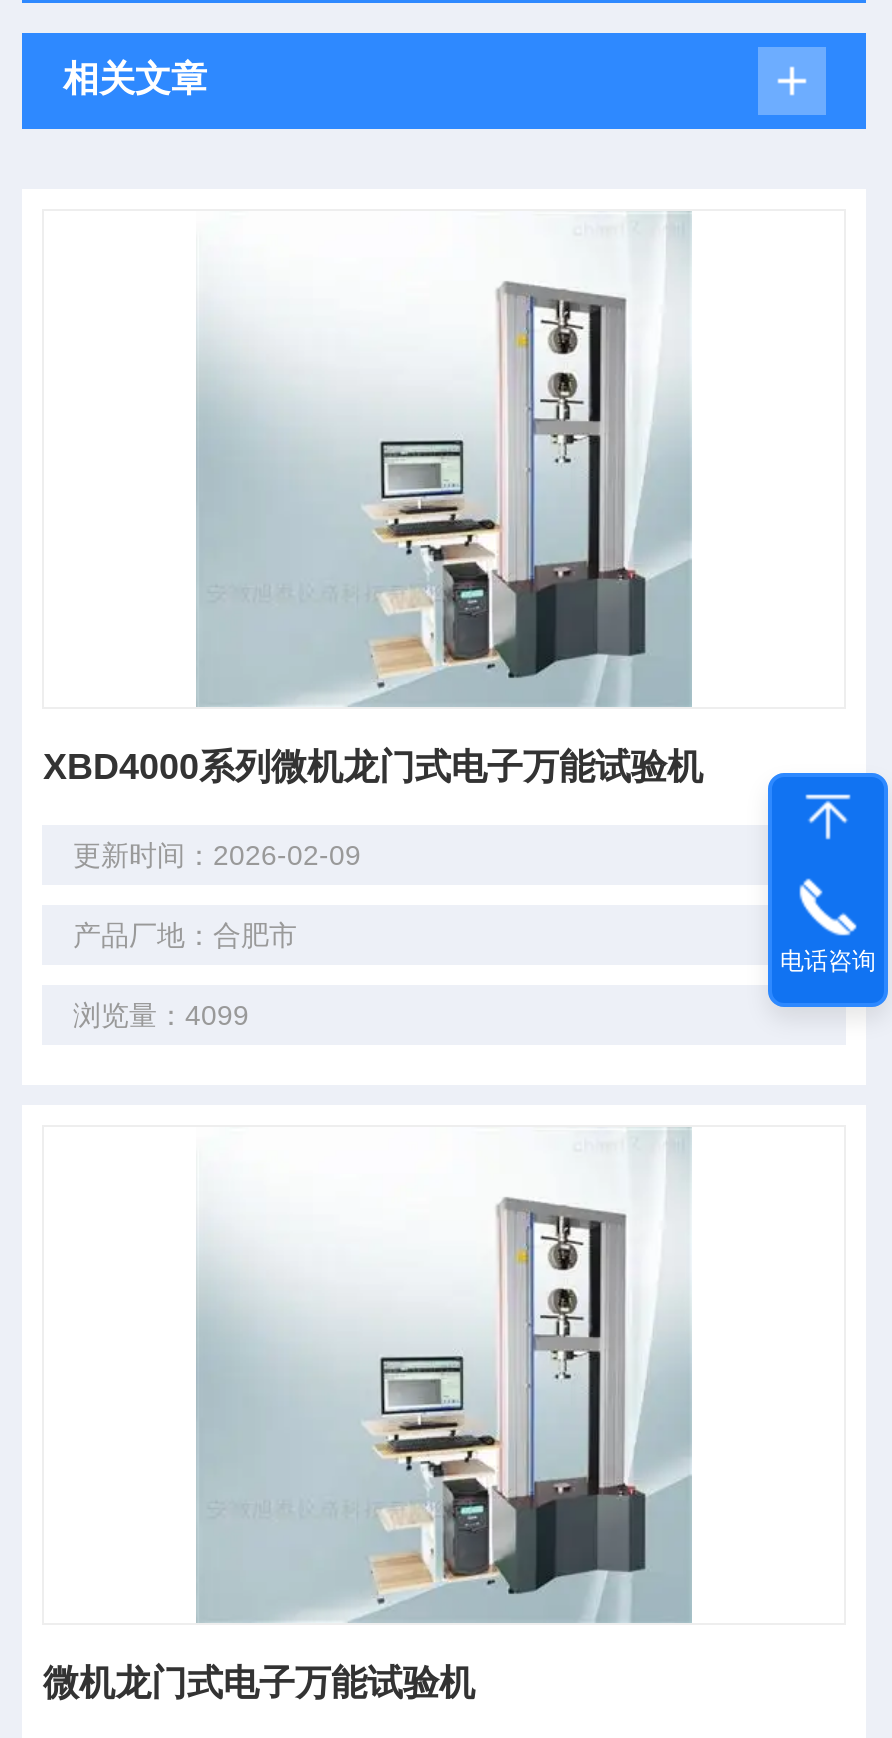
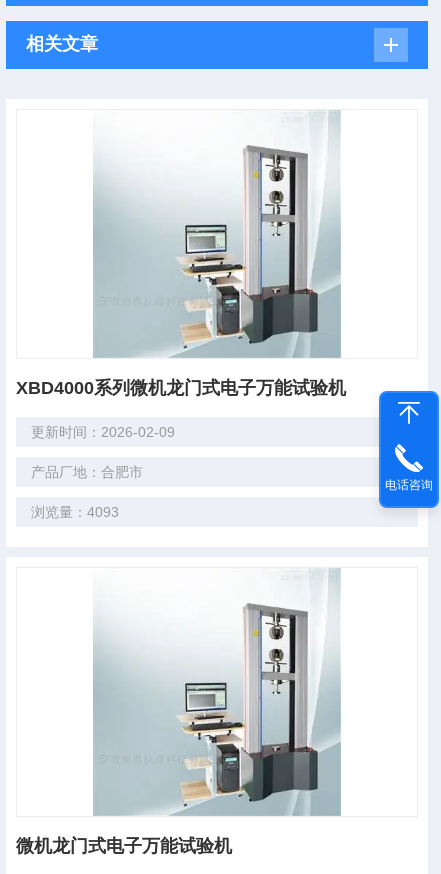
[73,999,249,1031] 浏览量：4099 -> [31,504,119,520] 浏览量：4093

